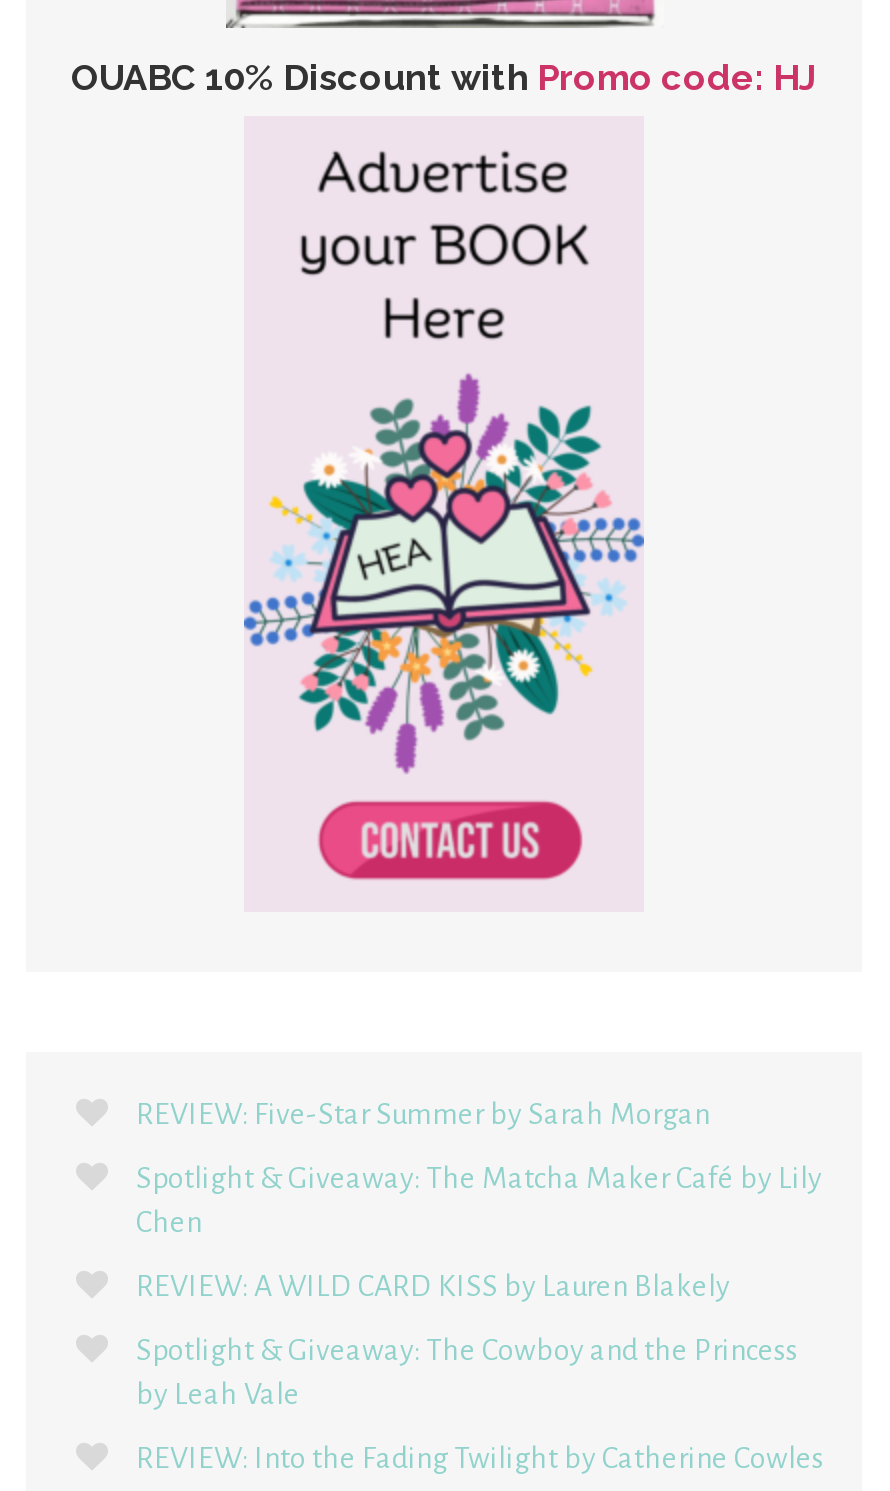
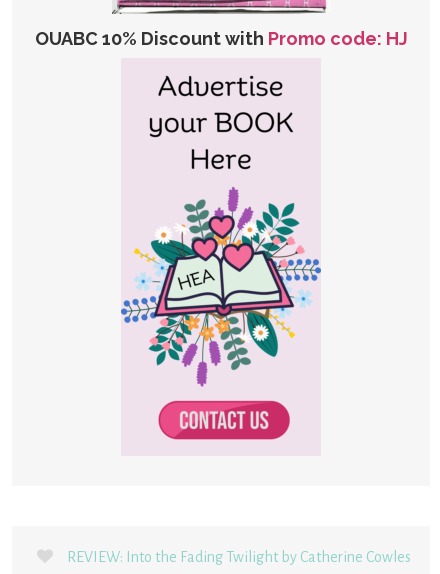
[136,1098,822,1410] REVIEW: Five-Star Summer by Sarah Morgan | Spotlight & Giveaway: The Matcha Maker Café by Lily | Chen | REVIEW: A WILD CARD KISS by Lauren Blakely | Spotlight & Giveaway: The Cowboy and the Princess | by Leah Vale -> none

